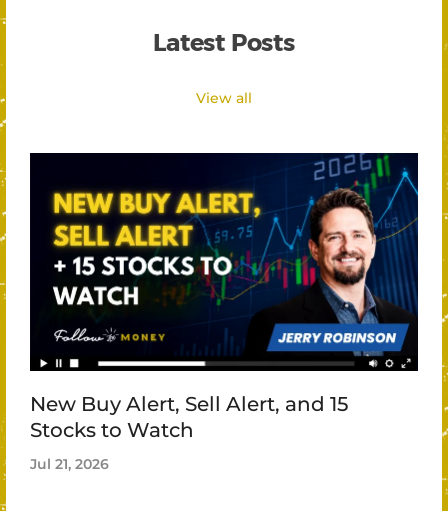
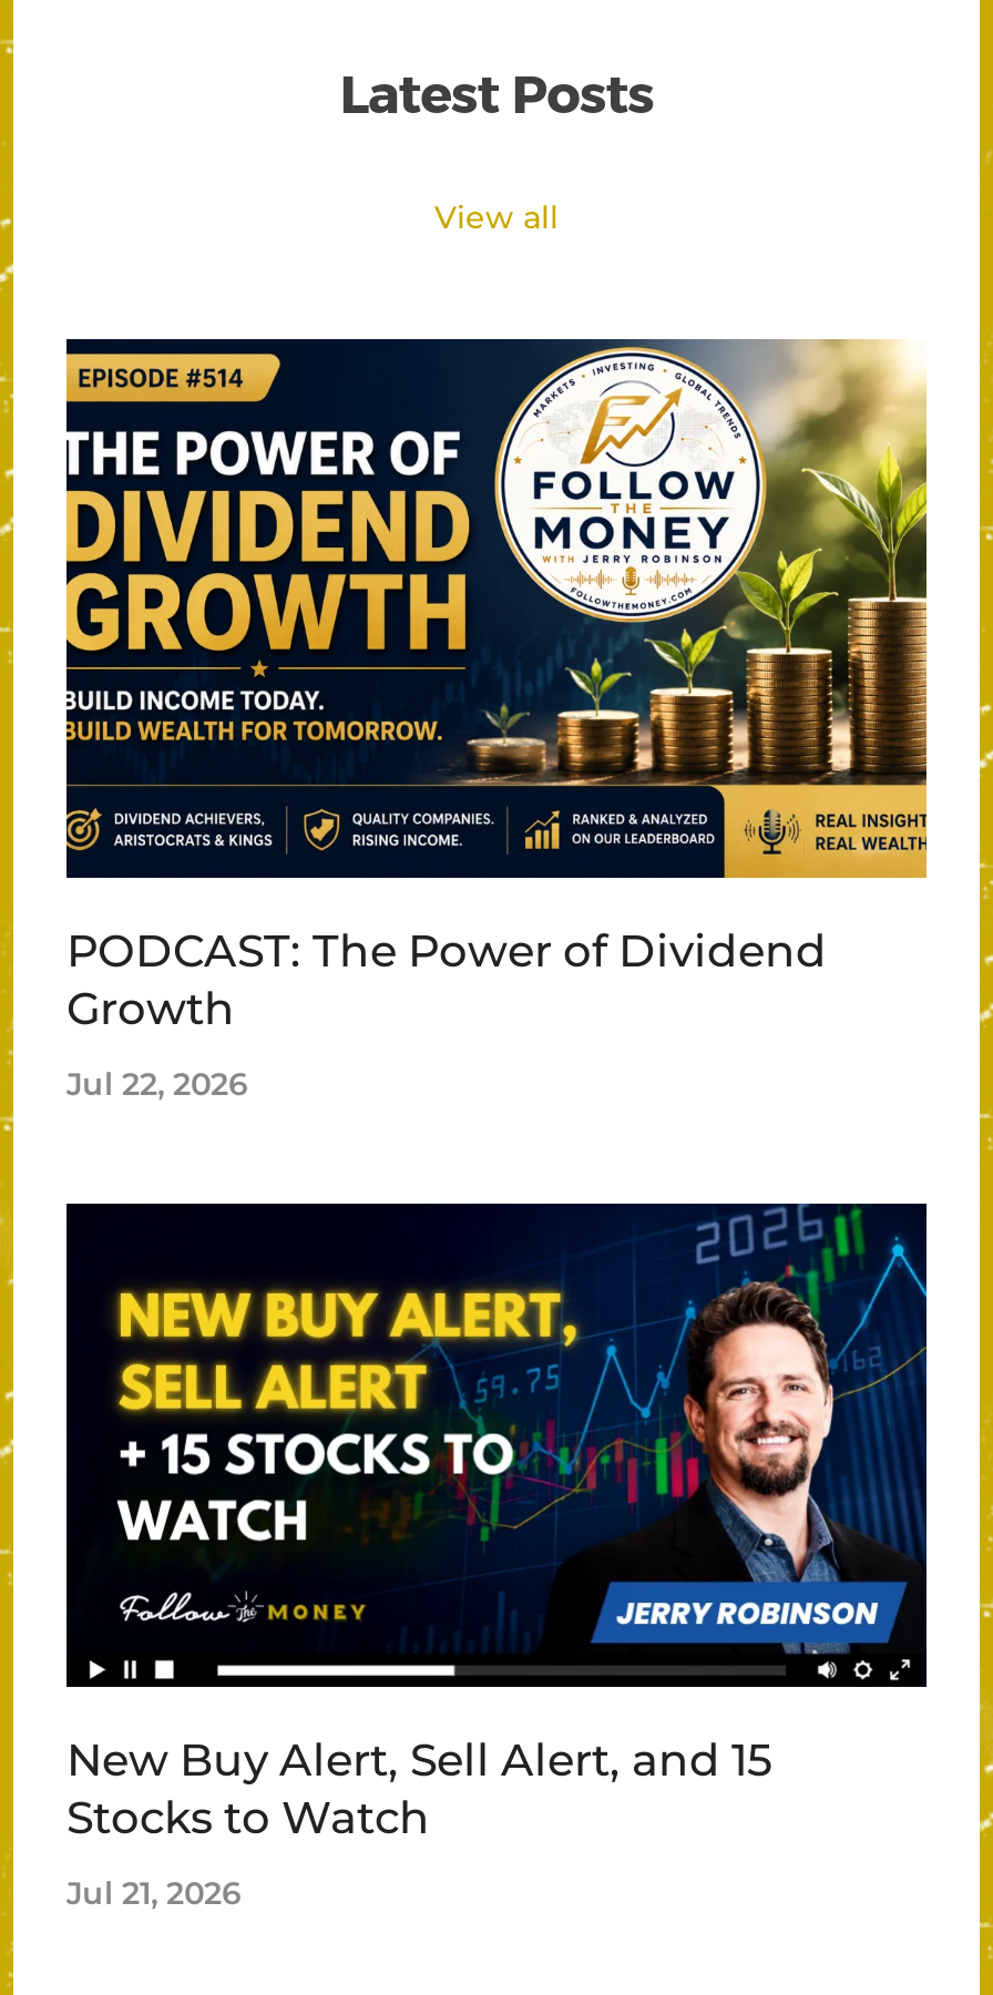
none -> [64,337,929,1103] [image] | PODCAST: The Power of Dividend | Growth | Jul 22, 2026

